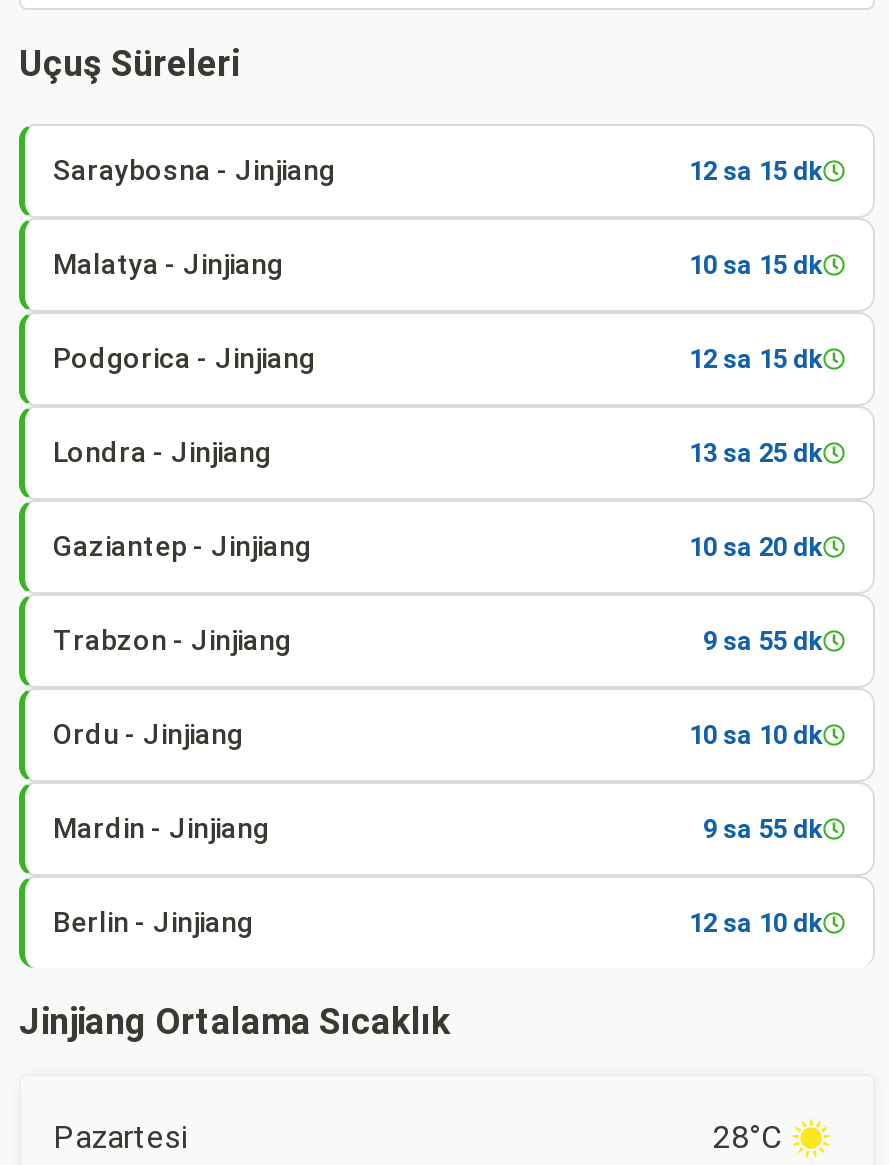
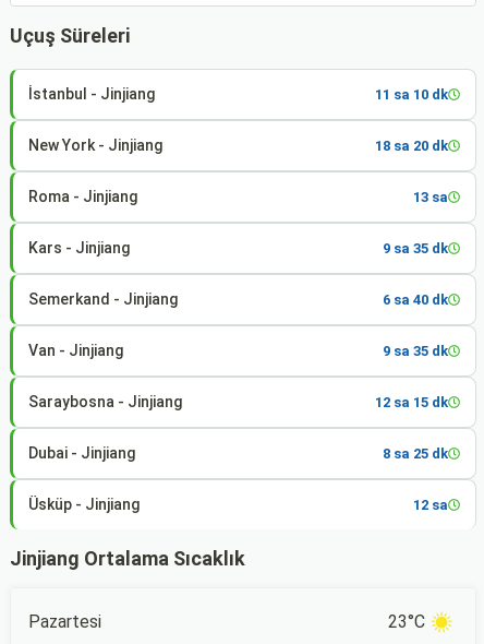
none -> [28,85,448,359] İstanbul - Jinjiang | 11 sa 10 dk | New York - Jinjiang | 18 sa 20 dk | Roma - Jinjiang | 13 sa | Kars - Jinjiang | 9 sa 35 dk | Semerkand - Jinjiang | 6 sa 40 dk | Van - Jinjiang | 9 sa 35 dk
moved [53,154,823,186] -> [28,393,448,410]: Saraybosna - Jinjiang | 12 sa 15 dk
[53,248,823,938] Malatya - Jinjiang | 10 sa 15 dk | Podgorica - Jinjiang | 12 sa 15 dk | Londra - Jinjiang | 13 sa 25 dk | Gaziantep - Jinjiang | 10 sa 20 dk | Trabzon - Jinjiang | 9 sa 55 dk | Ordu - Jinjiang | 10 sa 10 dk | Mardin - Jinjiang | 9 sa 55 dk | Berlin - Jinjiang | 12 sa 10 dk -> [28,444,448,513] Dubai - Jinjiang | 8 sa 25 dk | Üsküp - Jinjiang | 12 sa
[713,1118,781,1156] 28°C -> [388,611,425,632] 23°C

